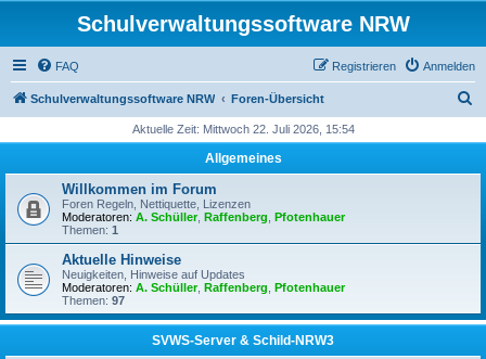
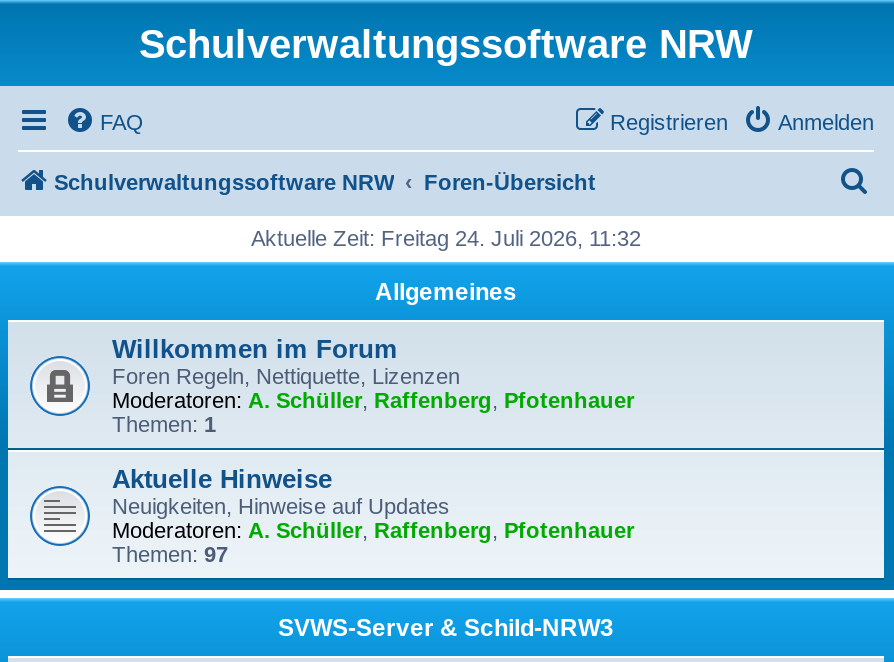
[132,123,354,136] Aktuelle Zeit: Mittwoch 22. Juli 2026, 15:54 -> [251,226,641,250] Aktuelle Zeit: Freitag 24. Juli 2026, 11:32

